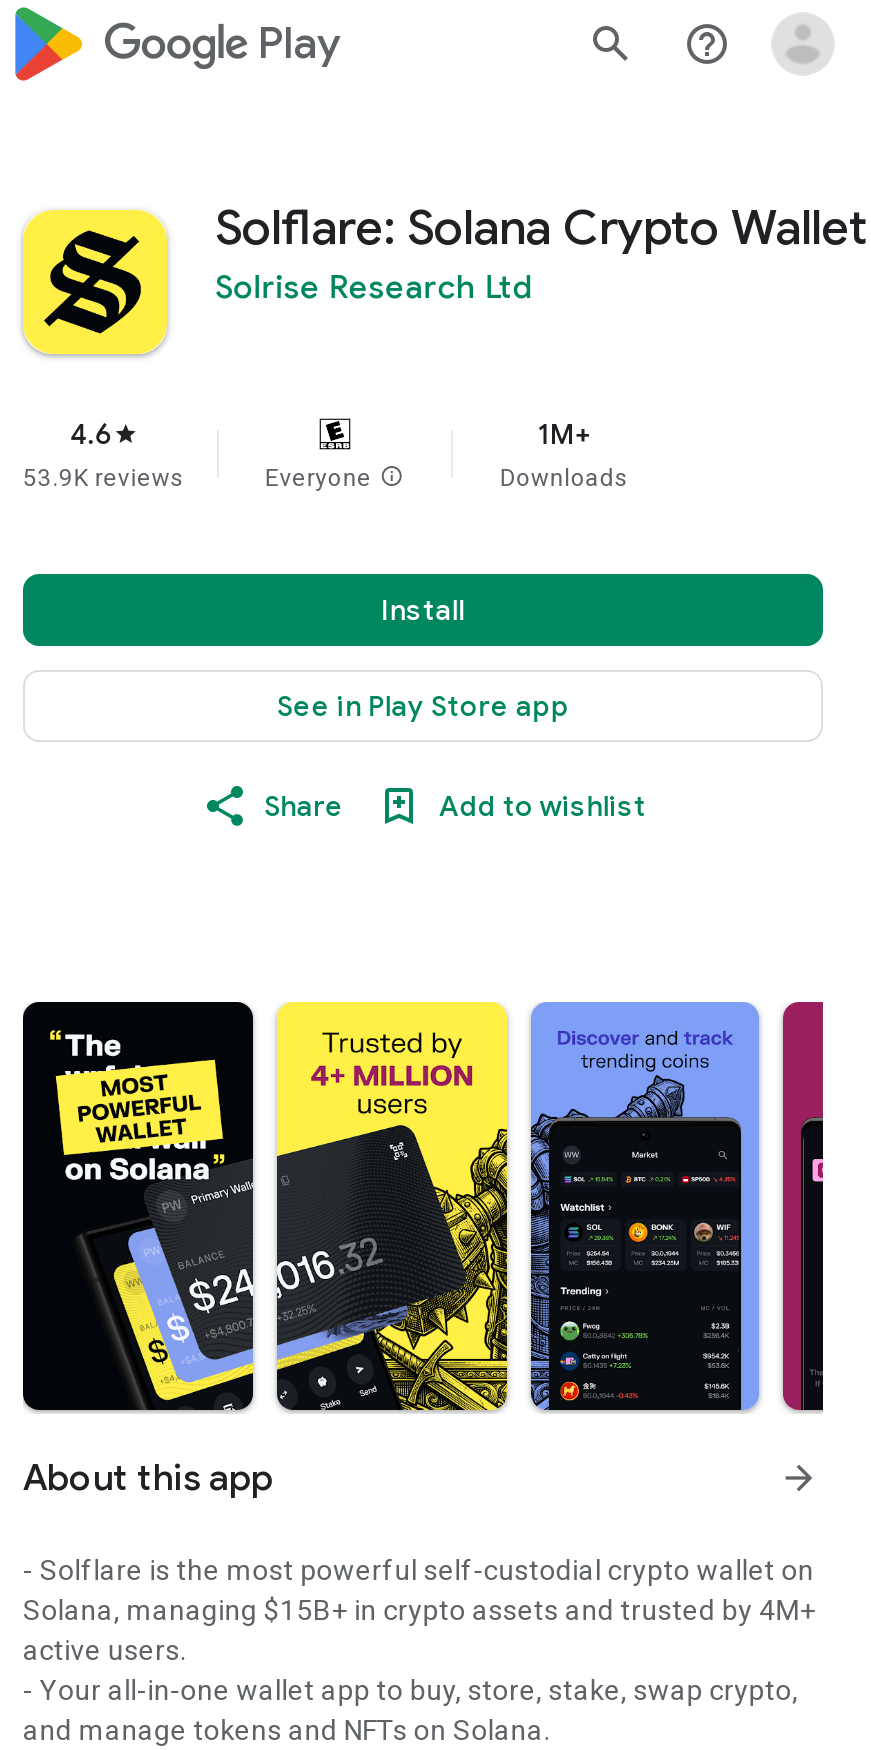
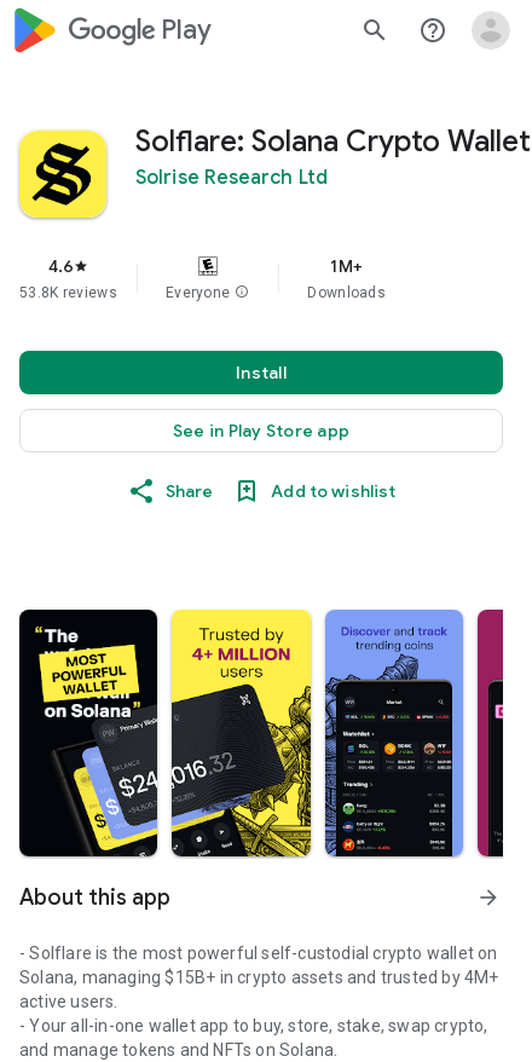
[23,464,185,492] 53.9K reviews -> [19,284,117,301] 53.8K reviews

